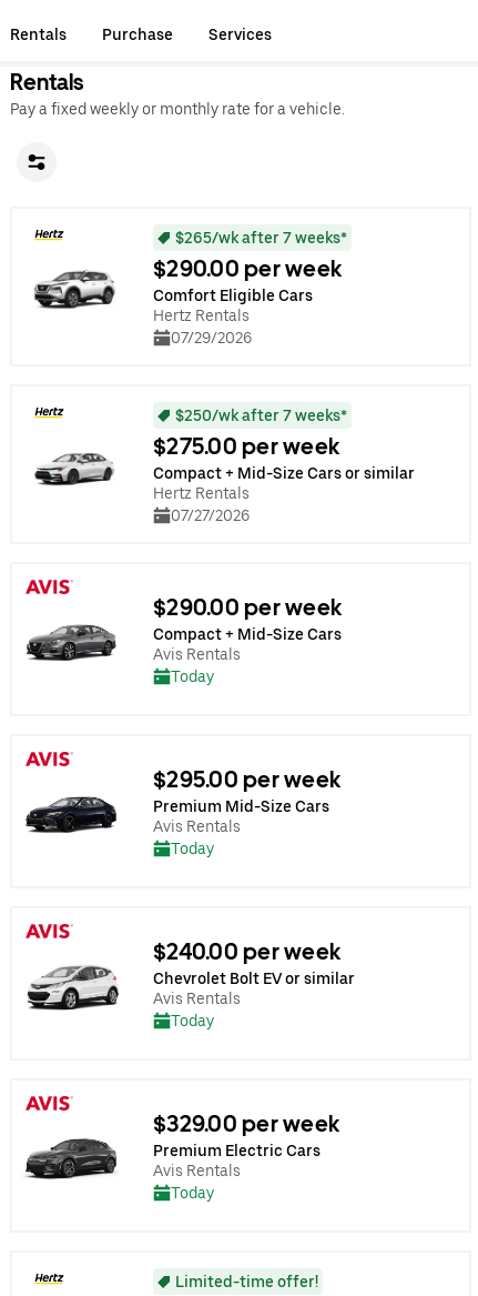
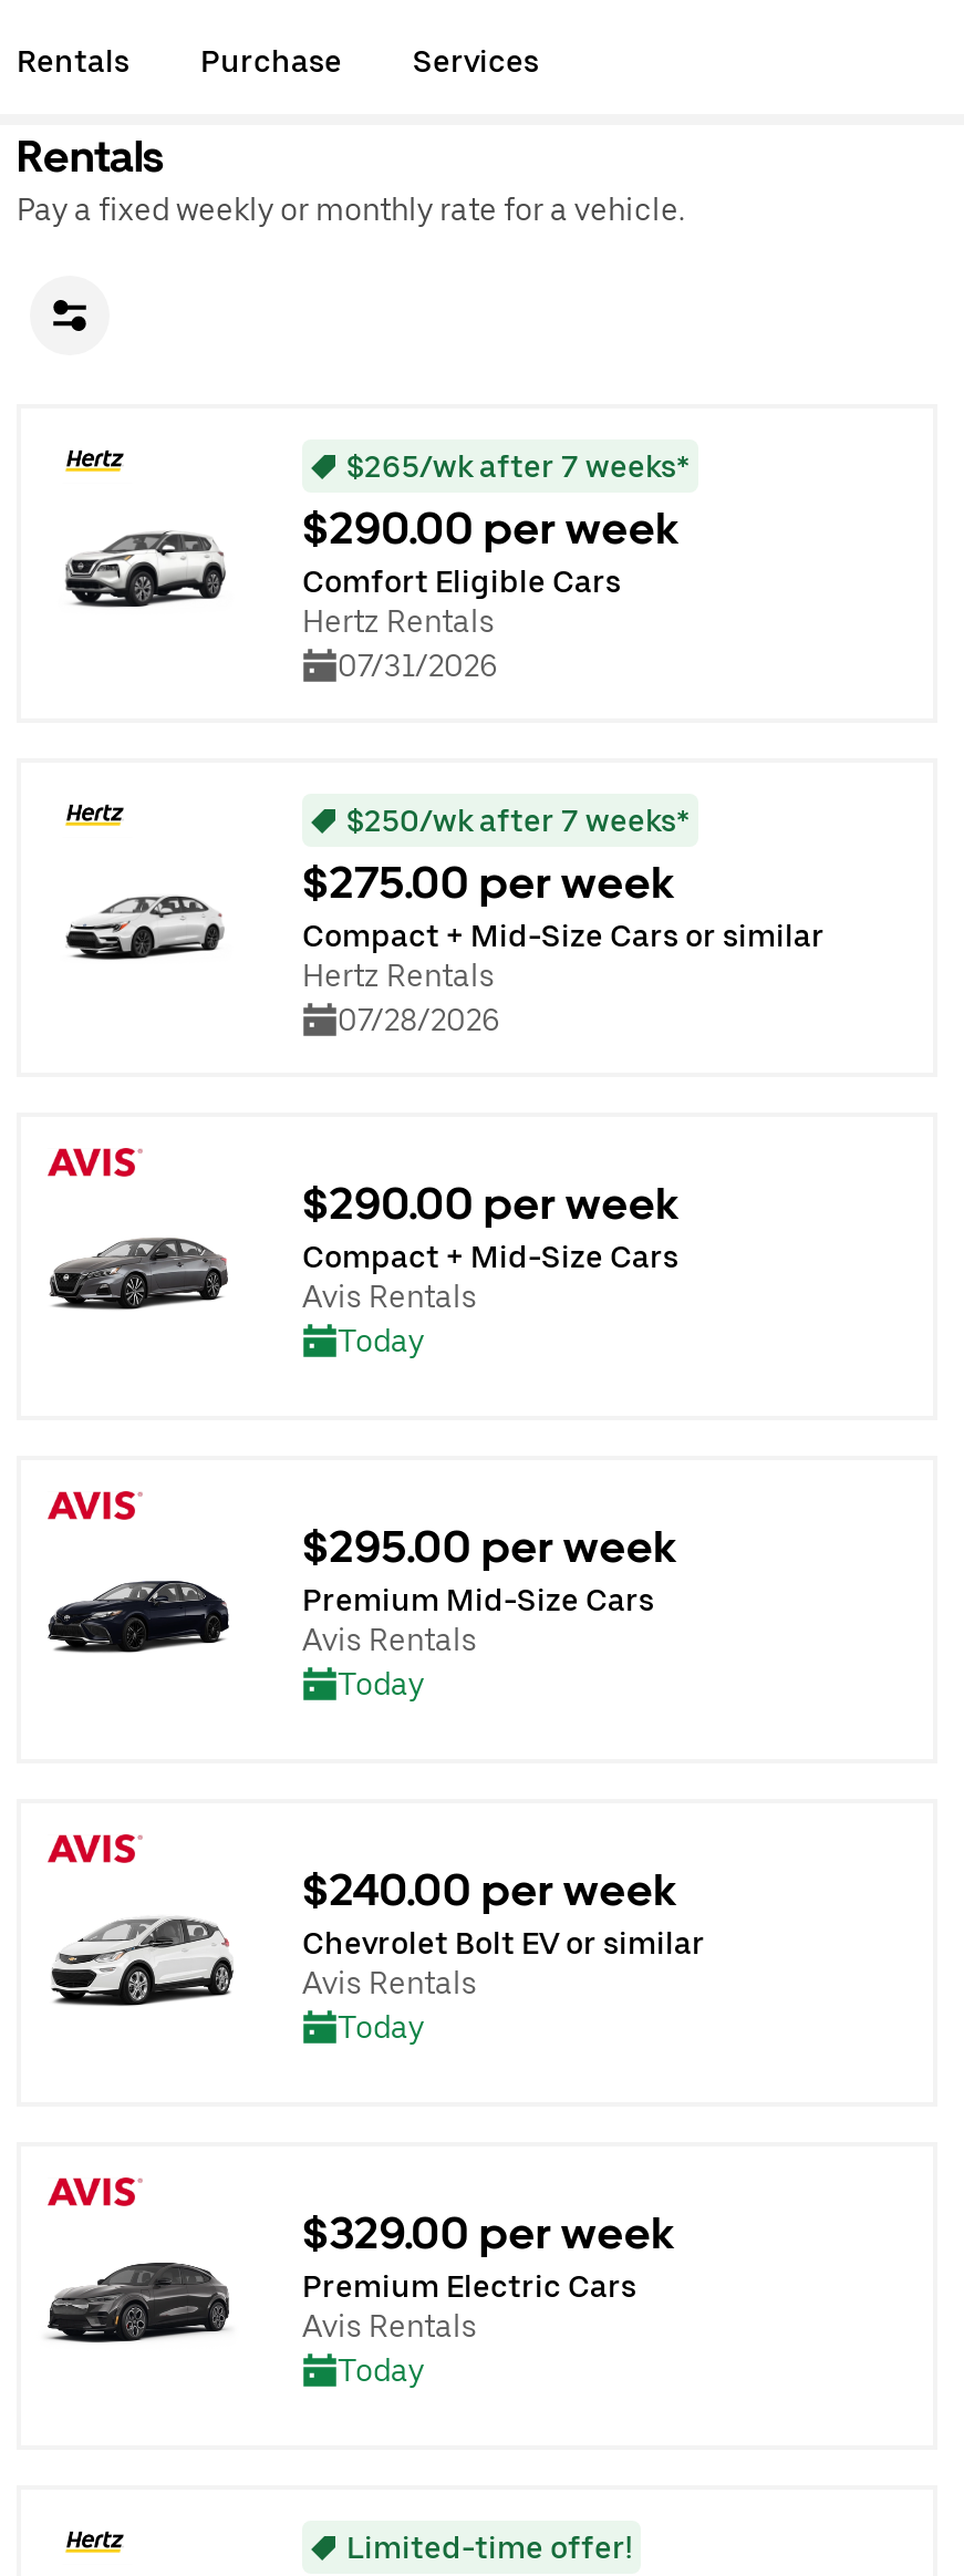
[171,329,252,346] 07/29/2026 -> [338,648,497,683] 07/31/2026
[171,506,250,524] 07/27/2026 -> [338,1002,499,1037] 07/28/2026

